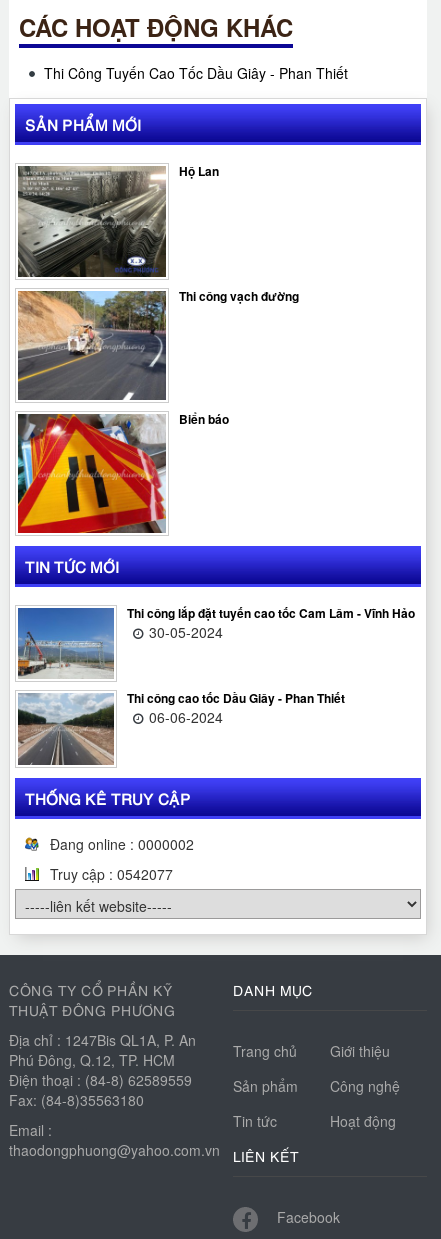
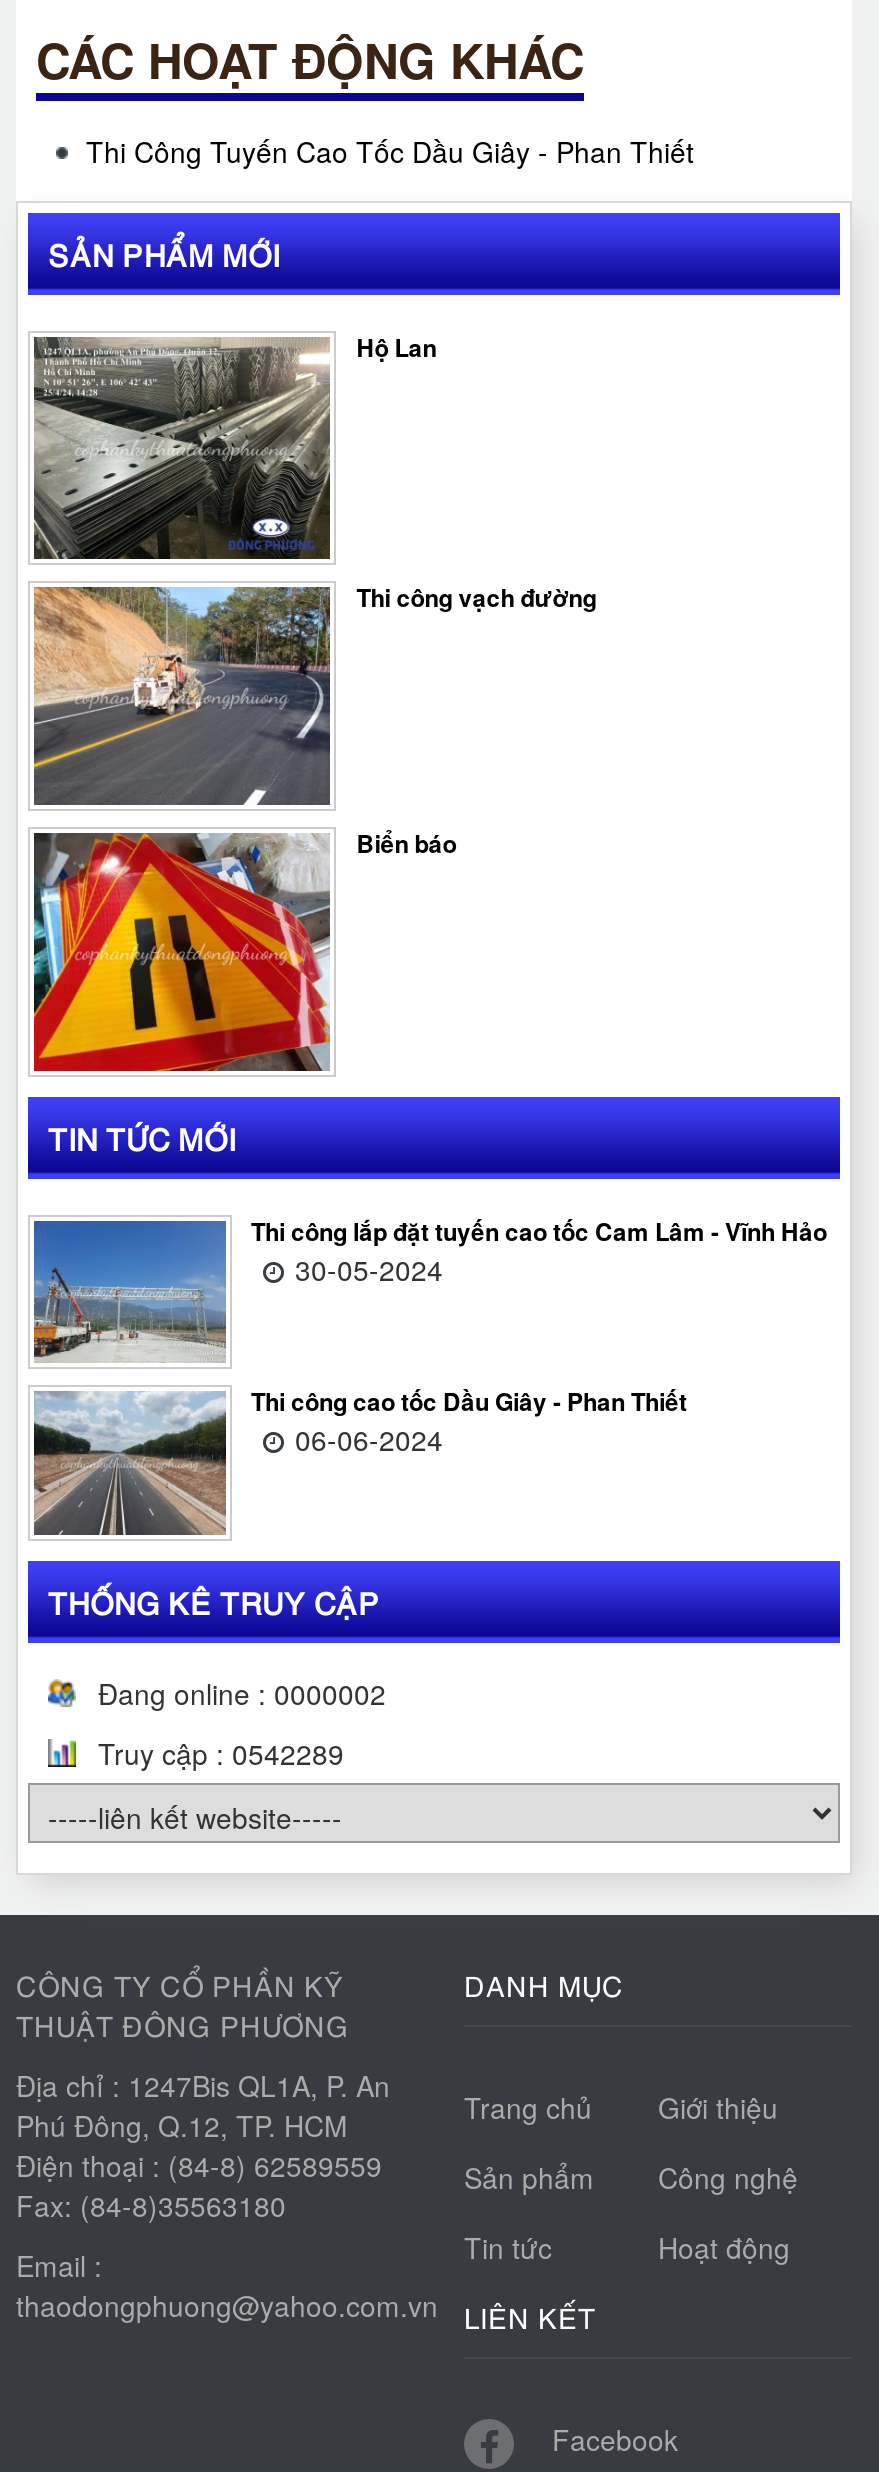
[50,864,173,884] Truy cập : 0542077 -> [98,1733,344,1773] Truy cập : 0542289

